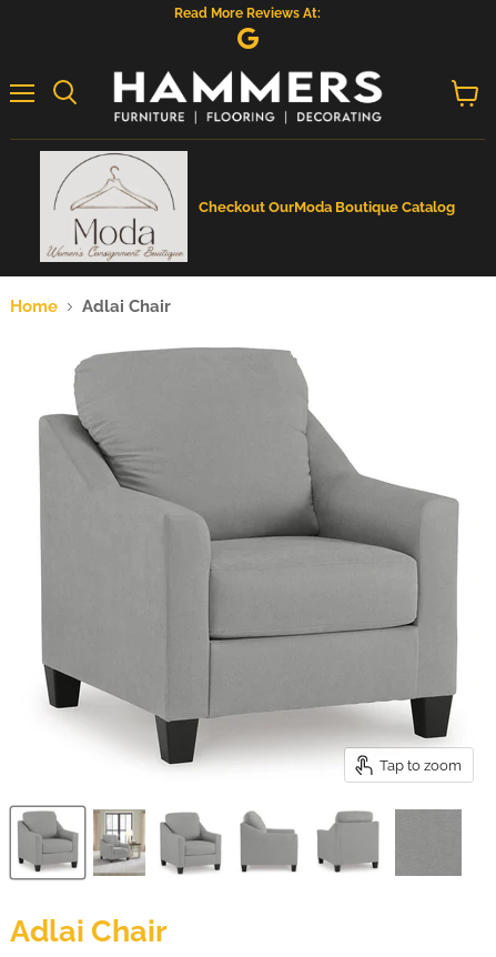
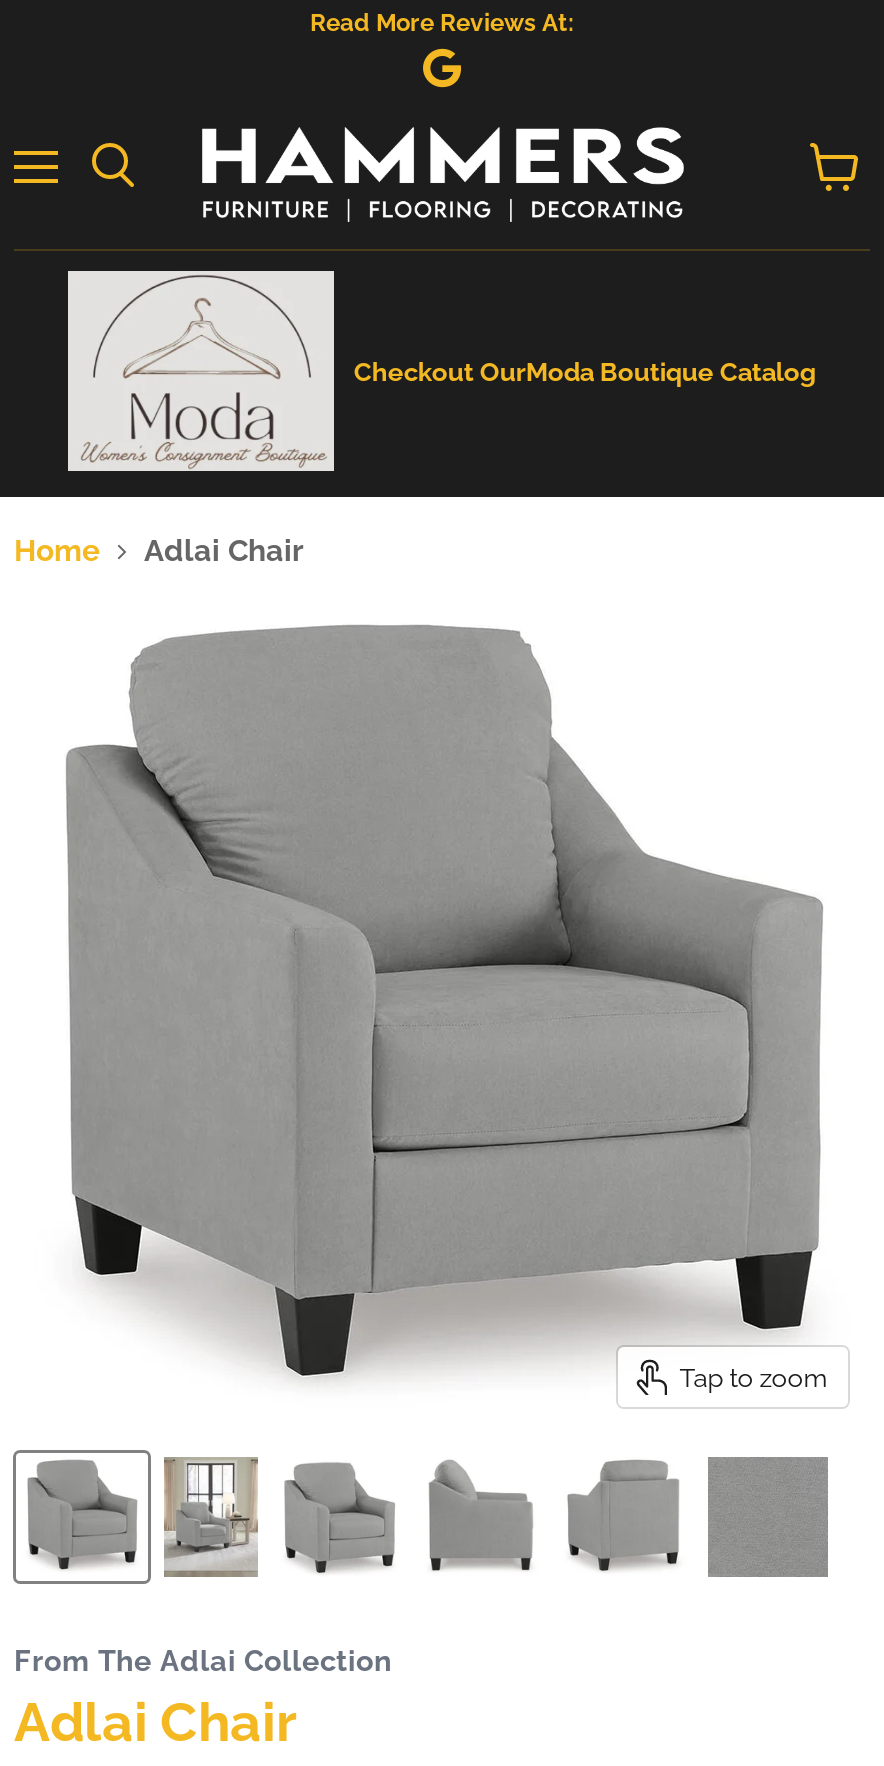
none -> [14,1642,392,1676] From The Adlai Collection

